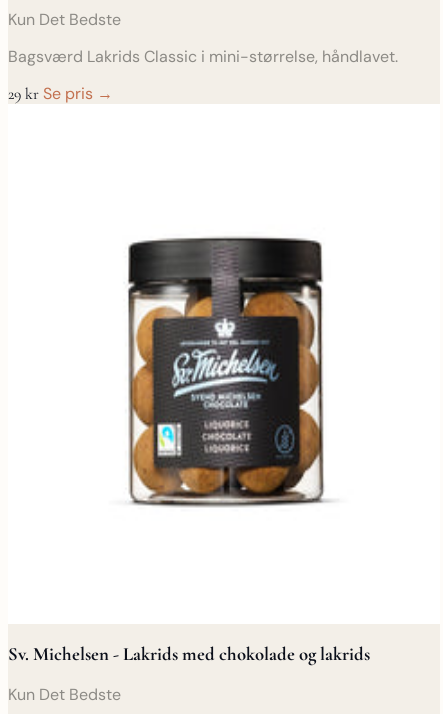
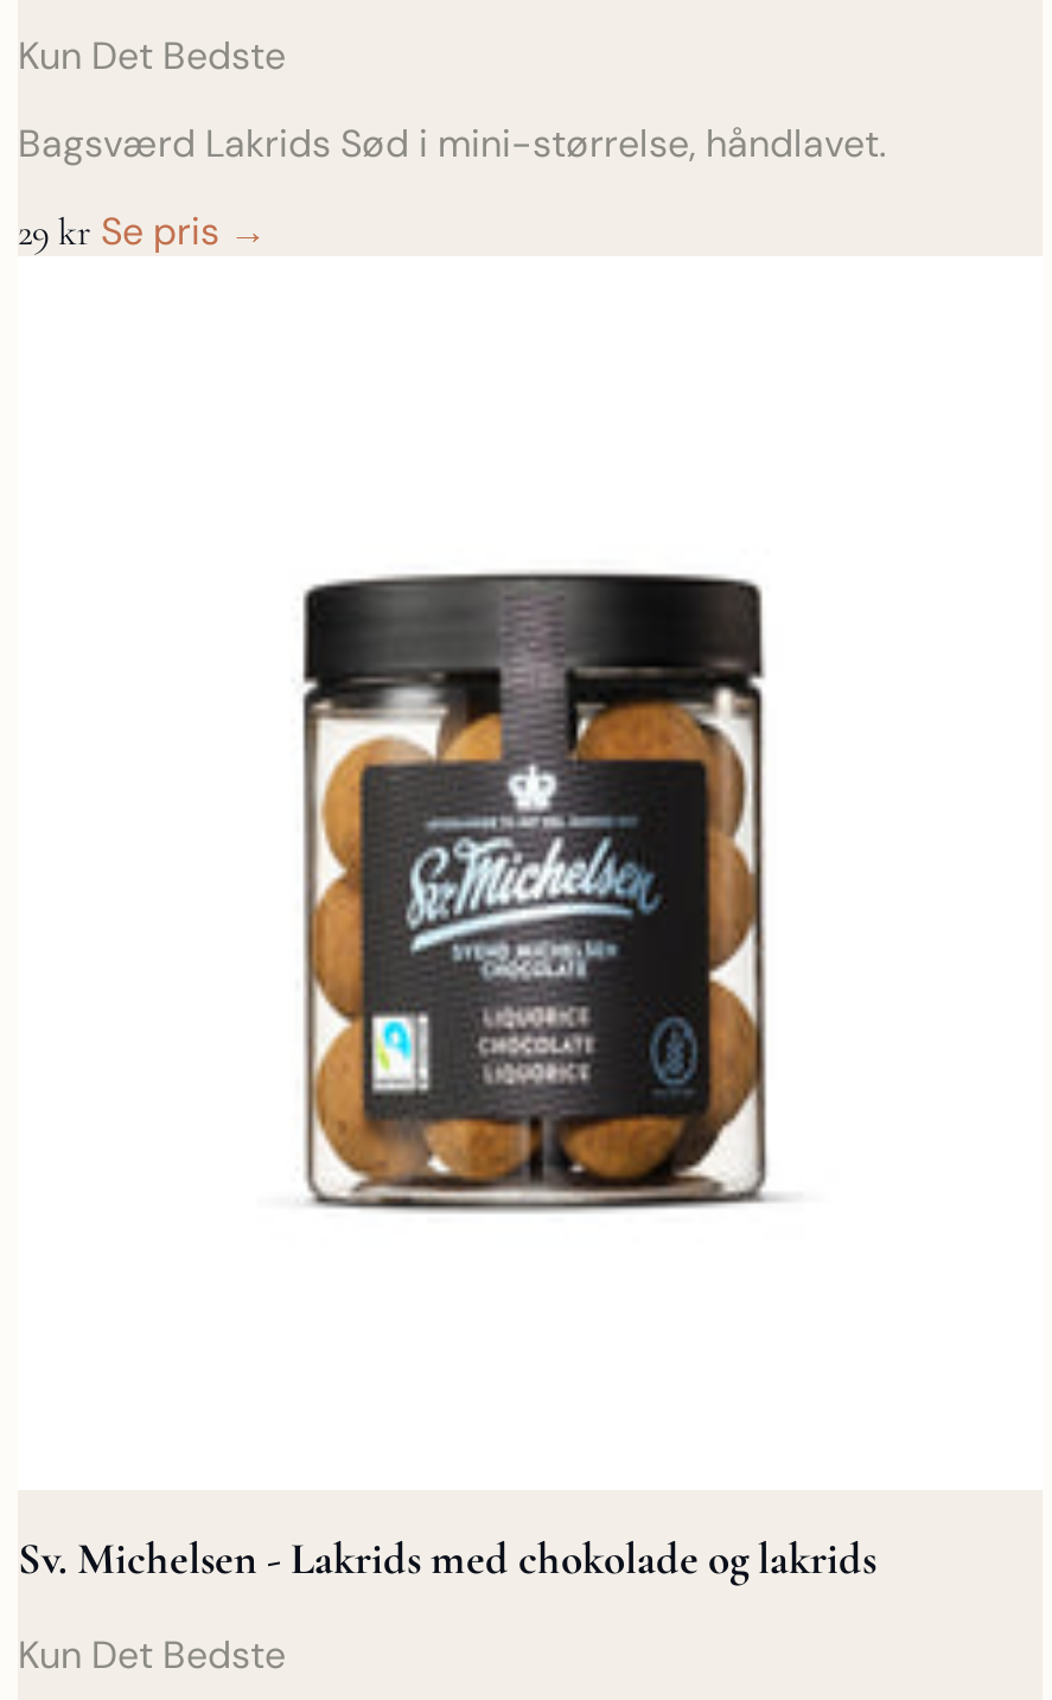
[8,46,398,67] Bagsværd Lakrids Classic i mini-størrelse, håndlavet. -> [18,118,886,168] Bagsværd Lakrids Sød i mini-størrelse, håndlavet.

